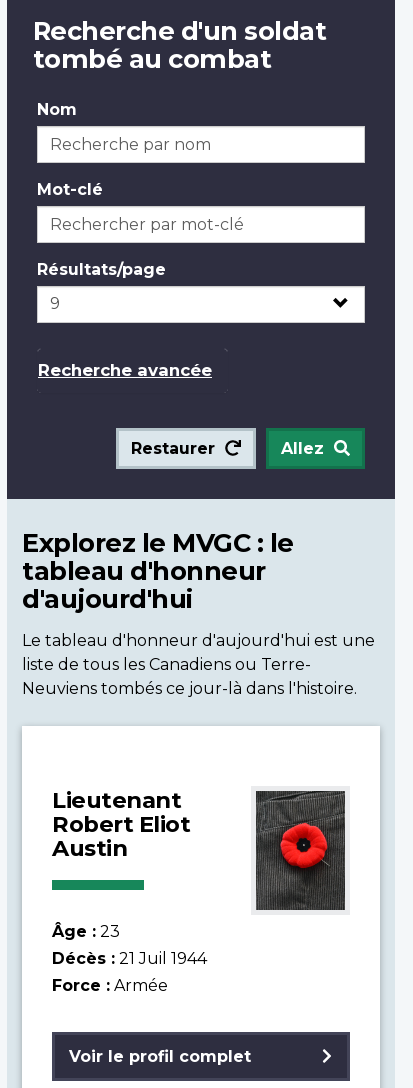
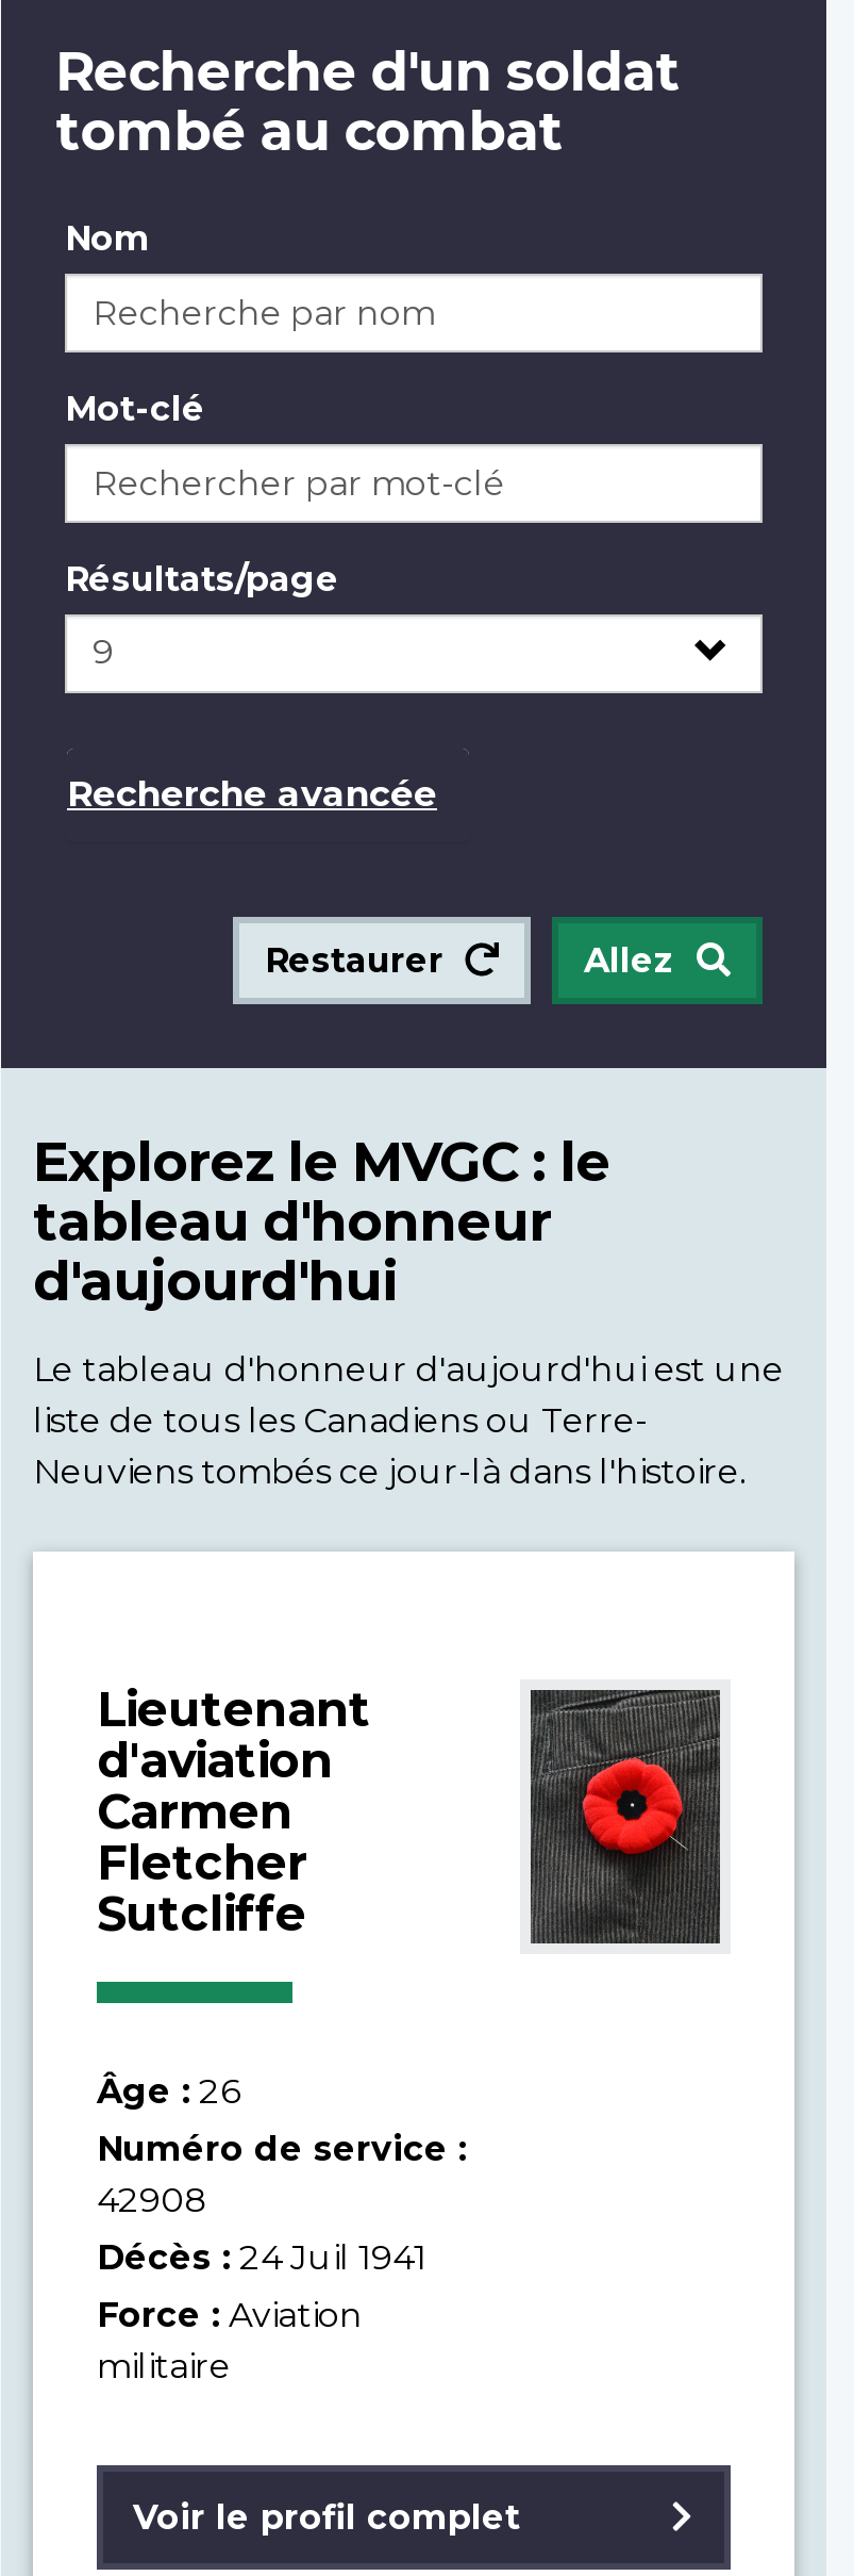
[52,810,190,862] Robert Eliot | Austin -> [97,1730,333,1943] d'aviation | Carmen | Fletcher | Sutcliffe
[52,922,207,995] Âge : 23 | Décès : 21 Juil 1944 | Force : Armée -> [97,2071,467,2386] Âge : 26 | Numéro de service : | 42908 | Décès : 24 Juil 1941 | Force : Aviation | militaire

